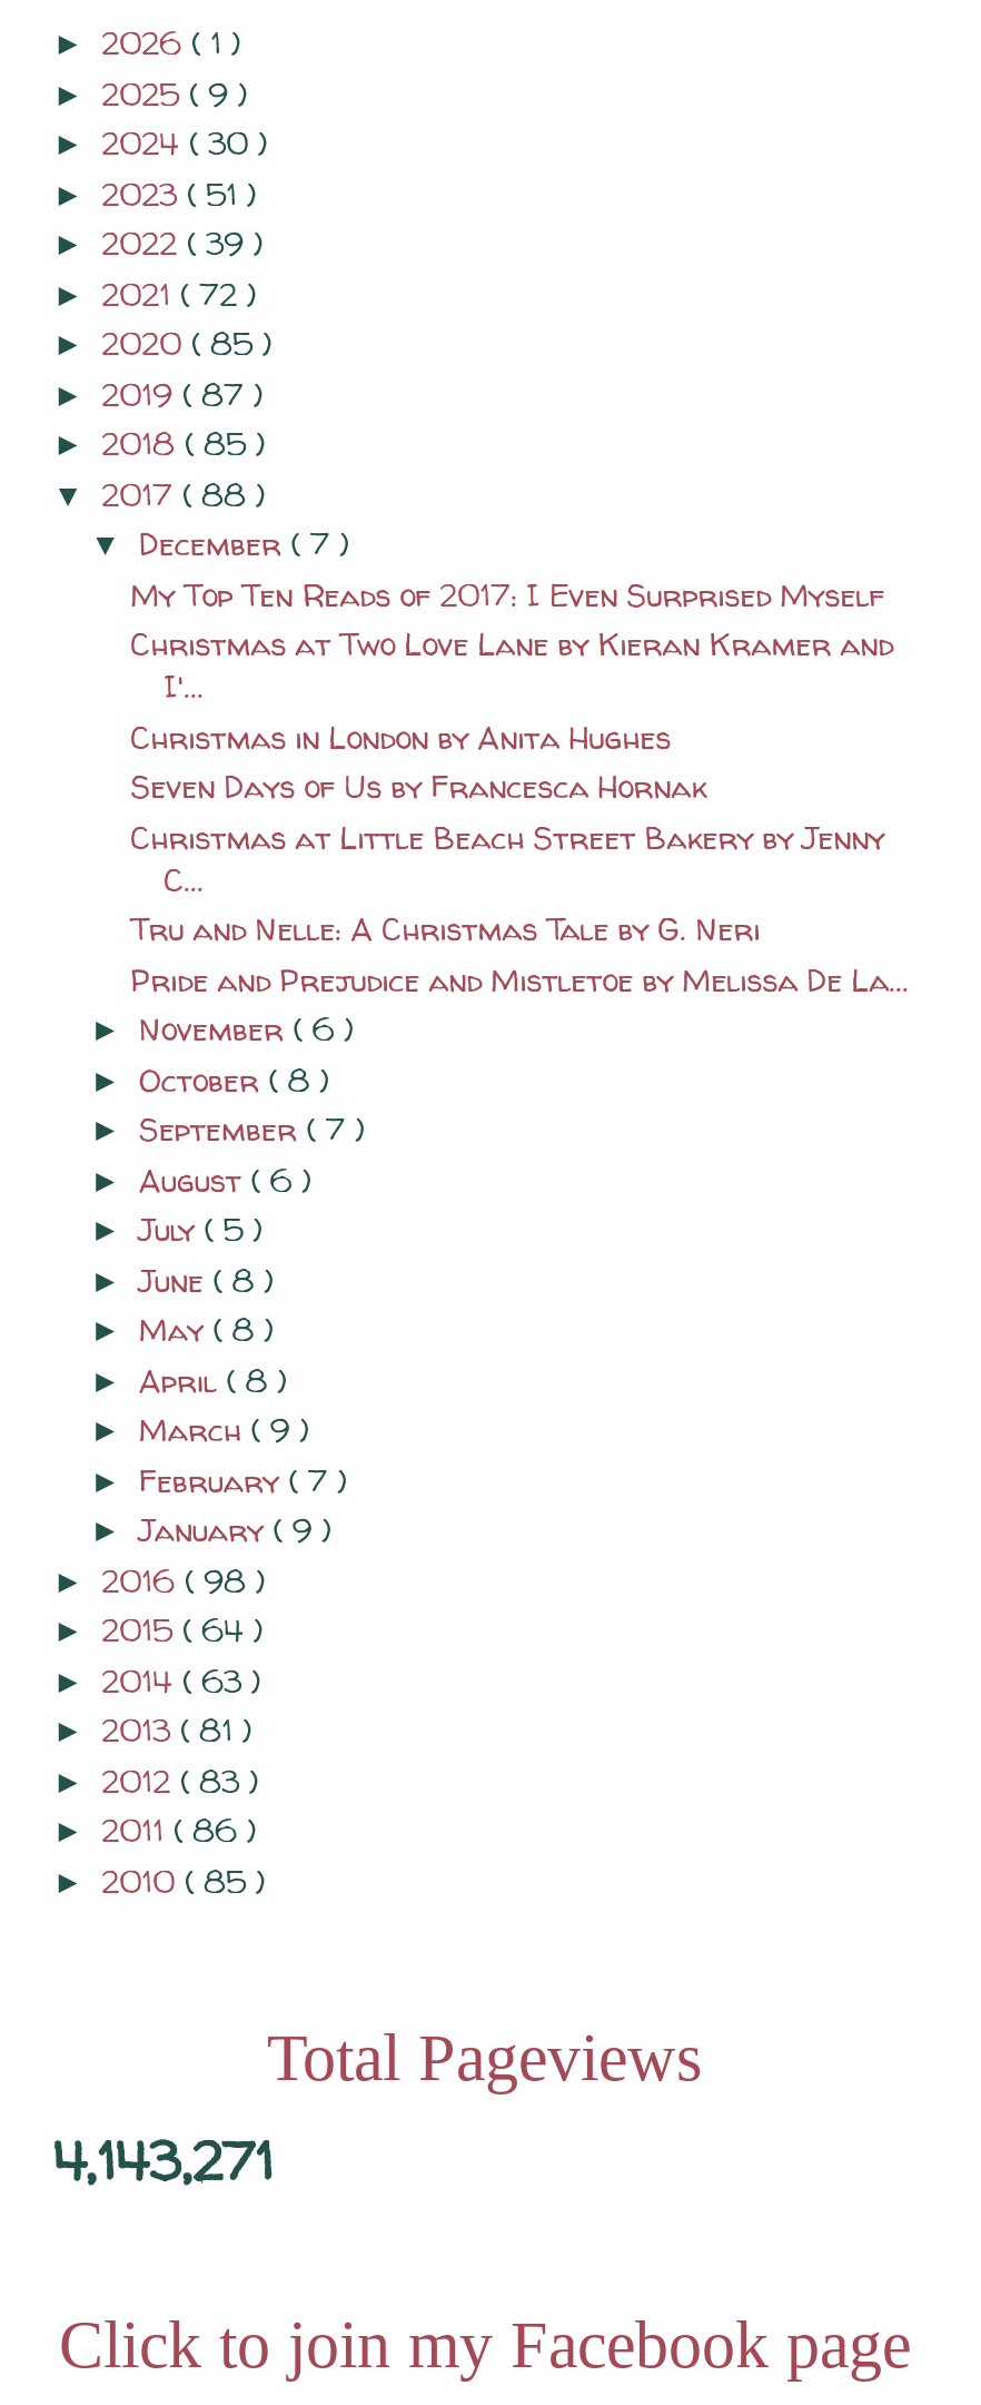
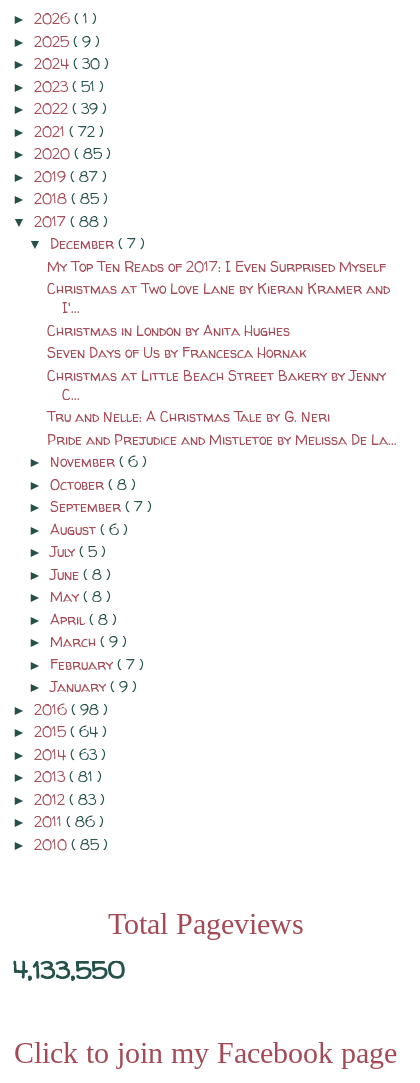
[52,2125,273,2198] 4,143,271 -> [12,954,124,987] 4,133,550

